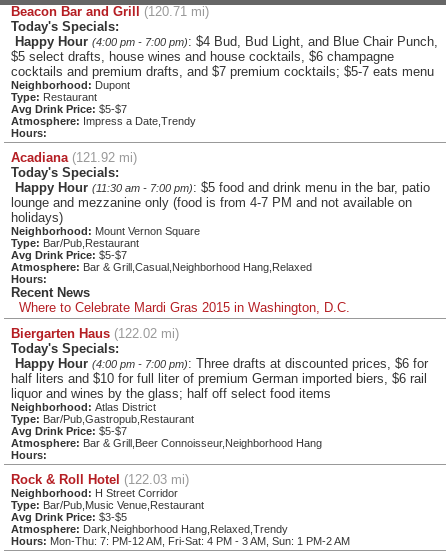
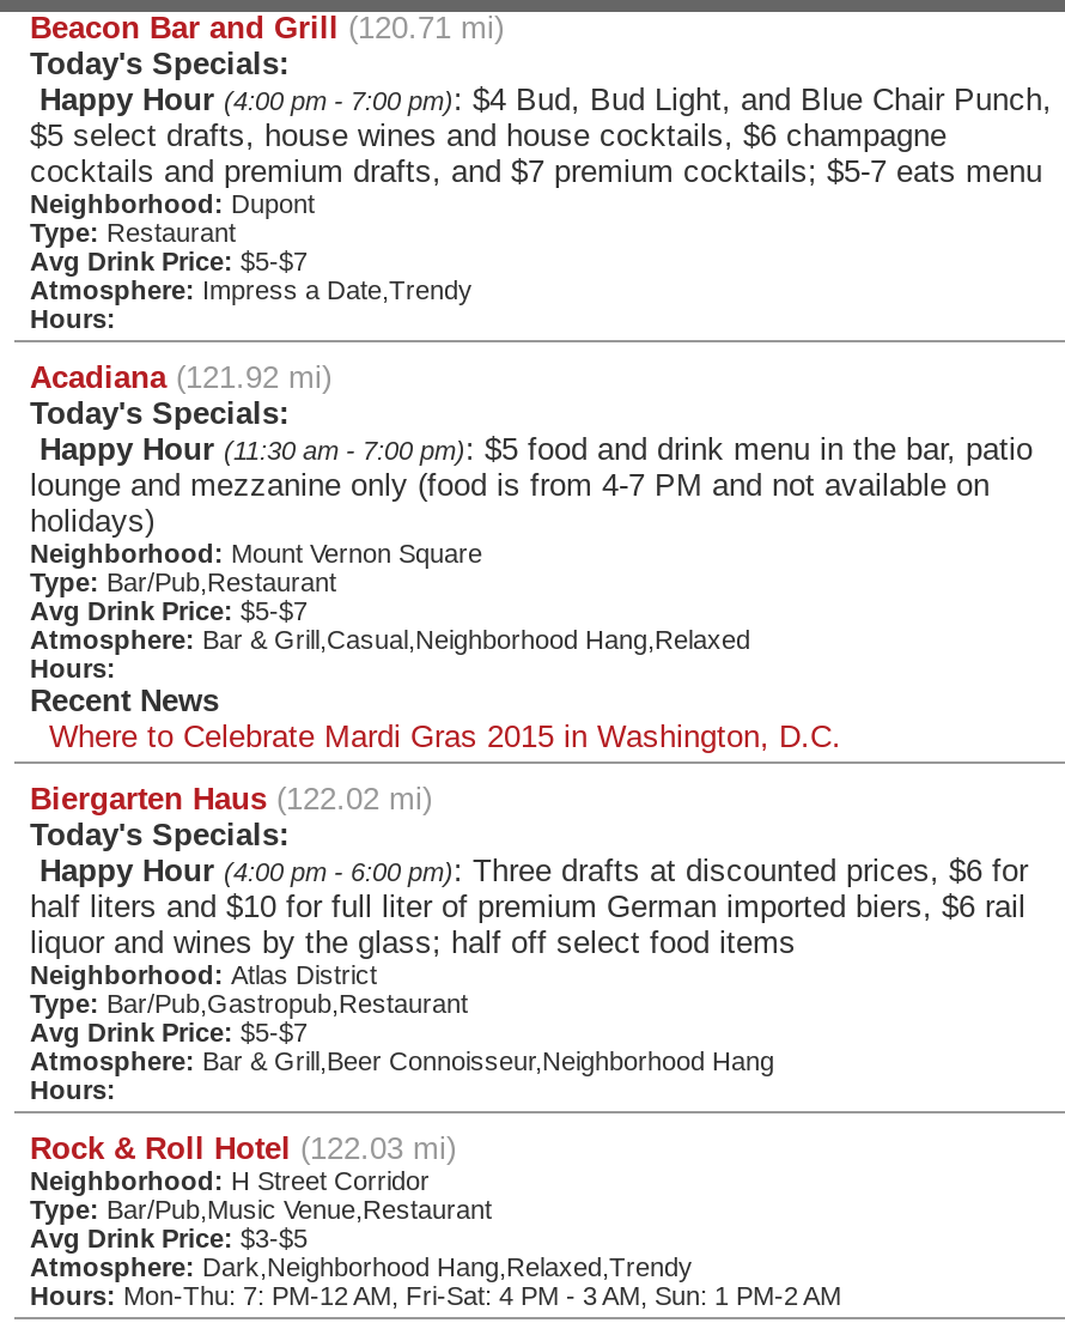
[14,356,427,371] Happy Hour (4:00 pm - 7:00 pm): Three drafts at discounted prices, $6 for -> [39,852,1028,888] Happy Hour (4:00 pm - 6:00 pm): Three drafts at discounted prices, $6 for

